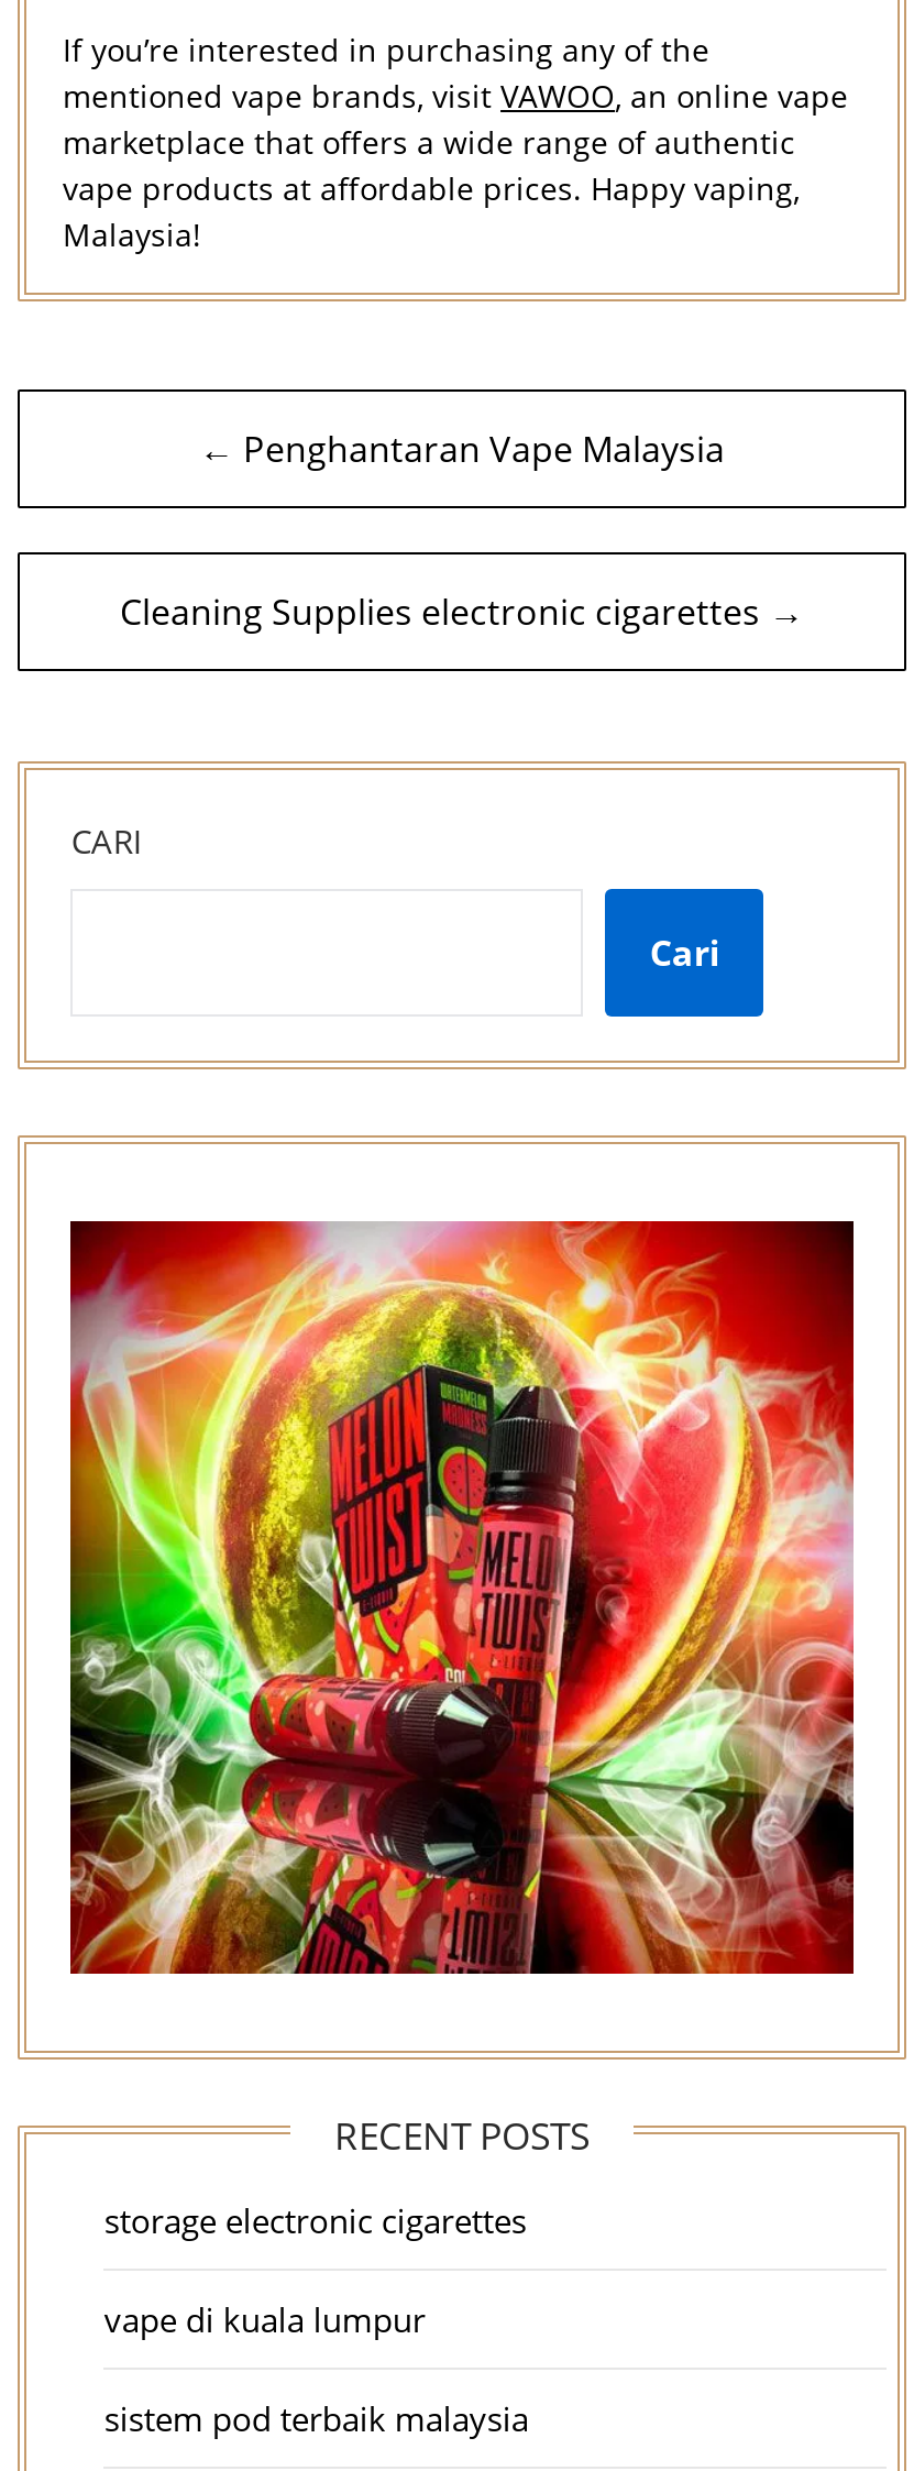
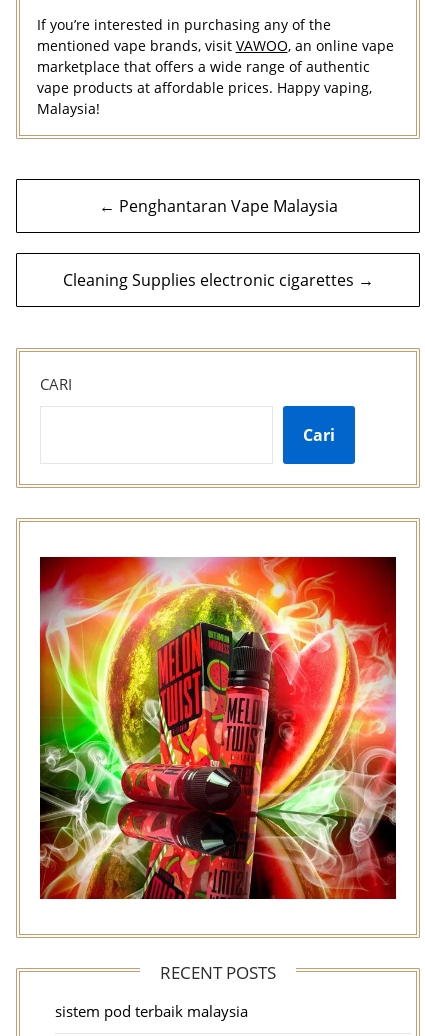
[104,2199,527,2342] storage electronic cigarettes | vape di kuala lumpur -> none

